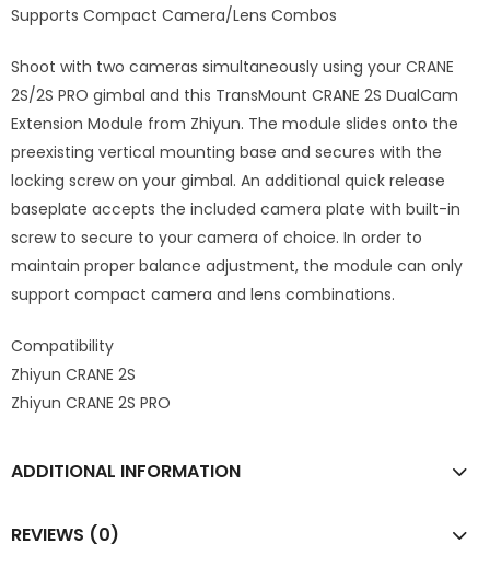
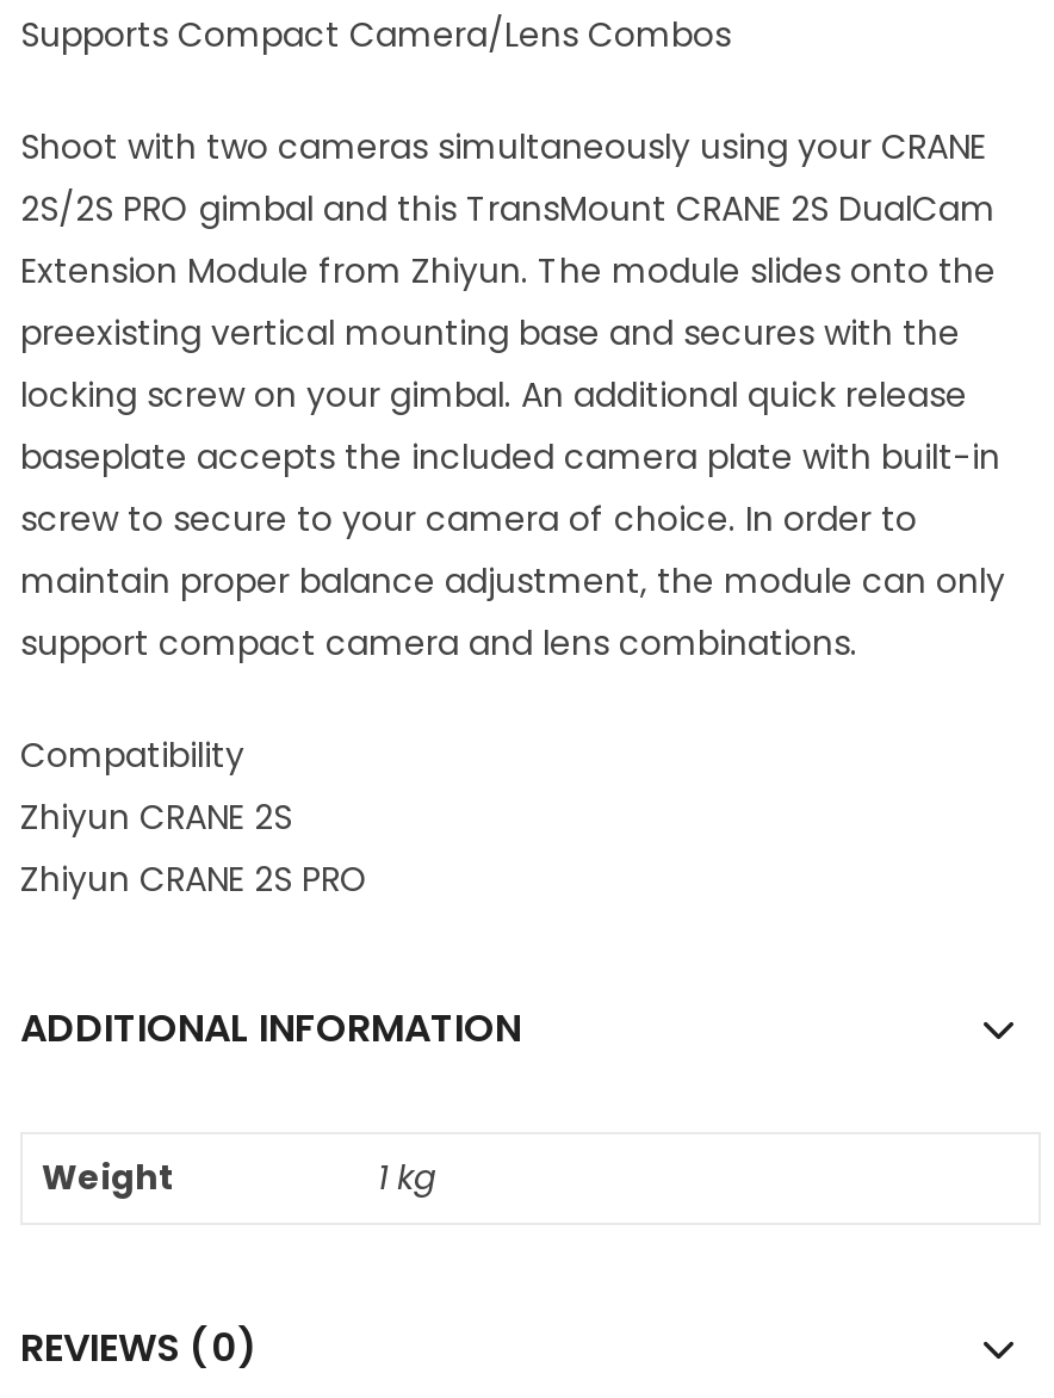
none -> [42,1153,435,1201] Weight | 1 kg

